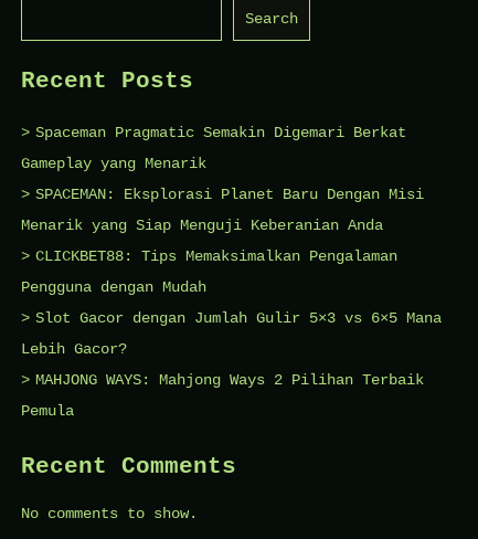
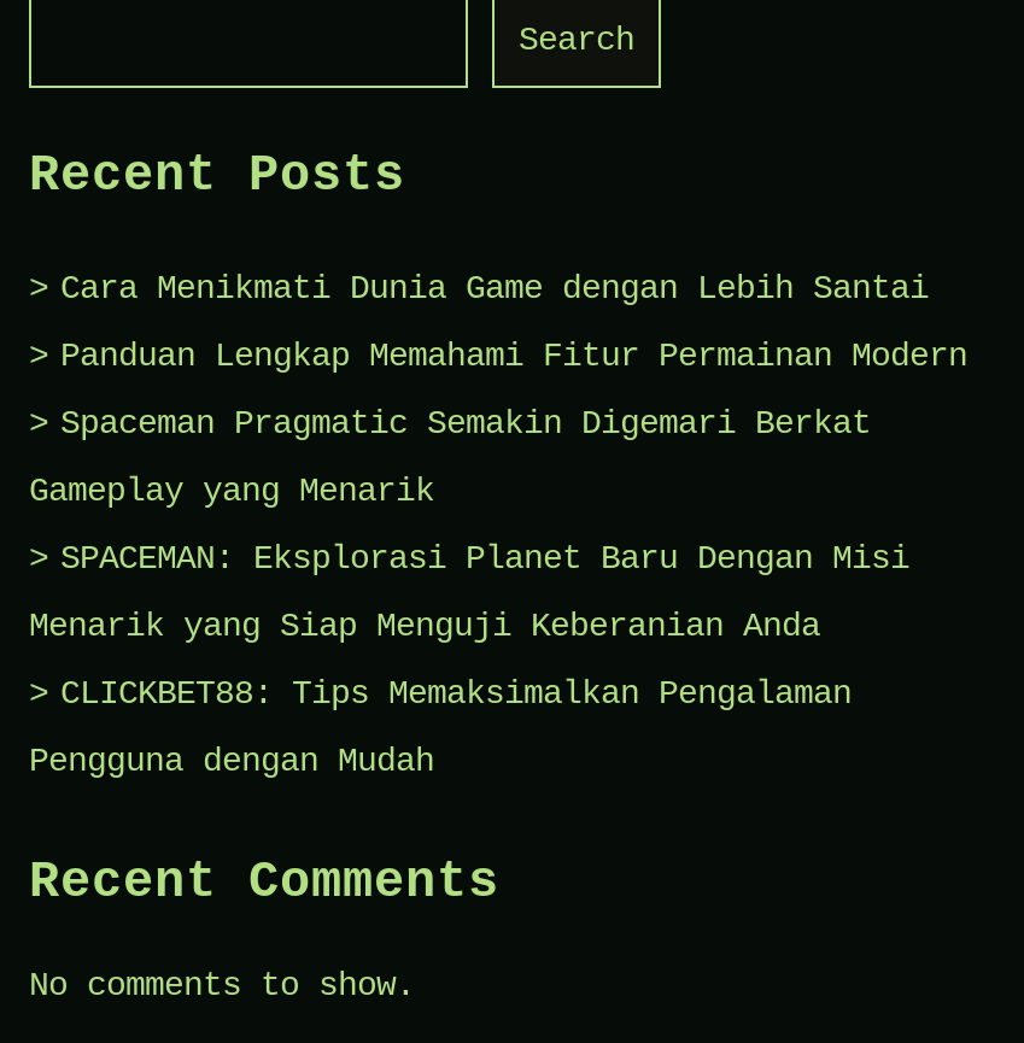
none -> [60,269,967,375] Cara Menikmati Dunia Game dengan Lebih Santai | Panduan Lengkap Memahami Fitur Permainan Modern
moved [21,124,424,296] -> [29,404,909,780]: Spaceman Pragmatic Semakin Digemari Berkat | Gameplay yang Menarik | SPACEMAN: Eksplorasi Planet Baru Dengan Misi | Menarik yang Siap Menguji Keberanian Anda | CLICKBET88: Tips Memaksimalkan Pengalaman | Pengguna dengan Mudah
[21,309,442,420] Slot Gacor dengan Jumlah Gulir 5×3 vs 6×5 Mana | Lebih Gacor? | MAHJONG WAYS: Mahjong Ways 2 Pilihan Terbaik | Pemula -> none

